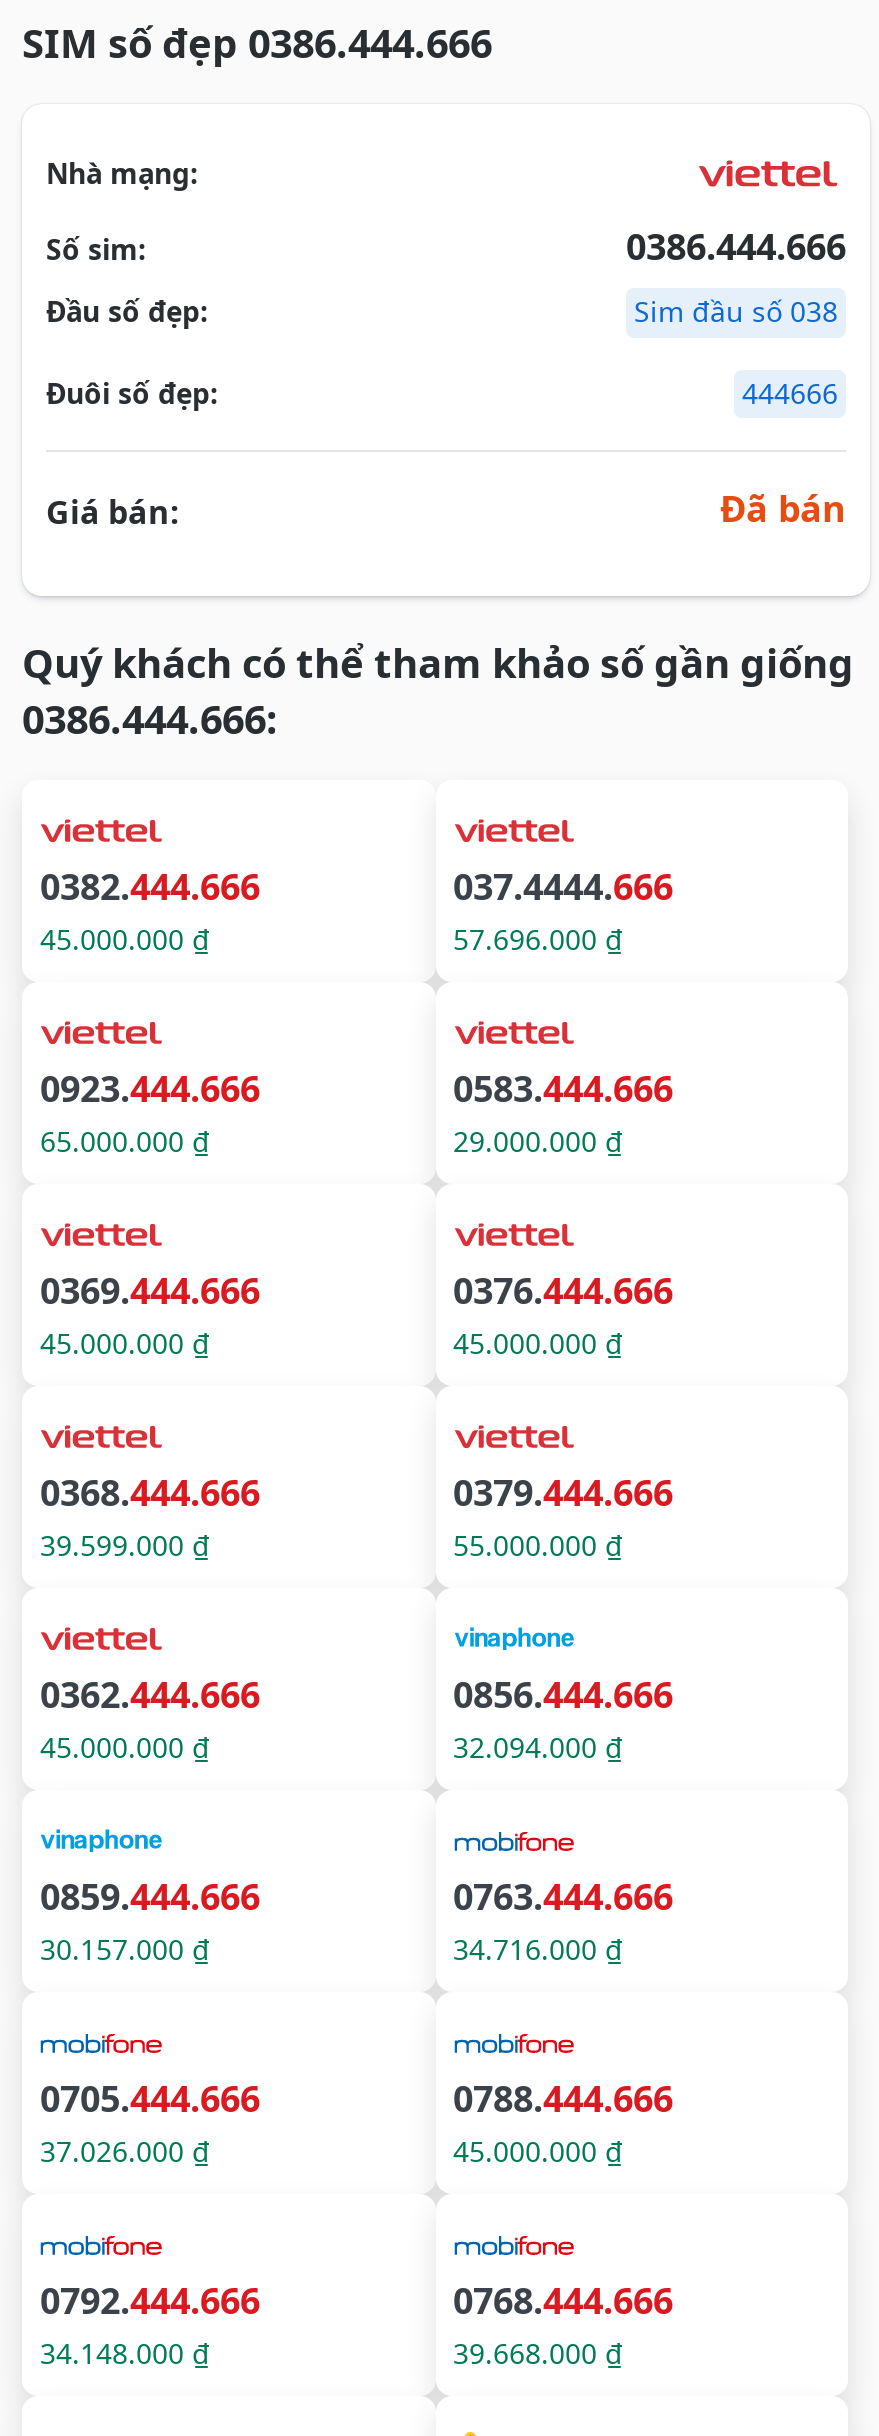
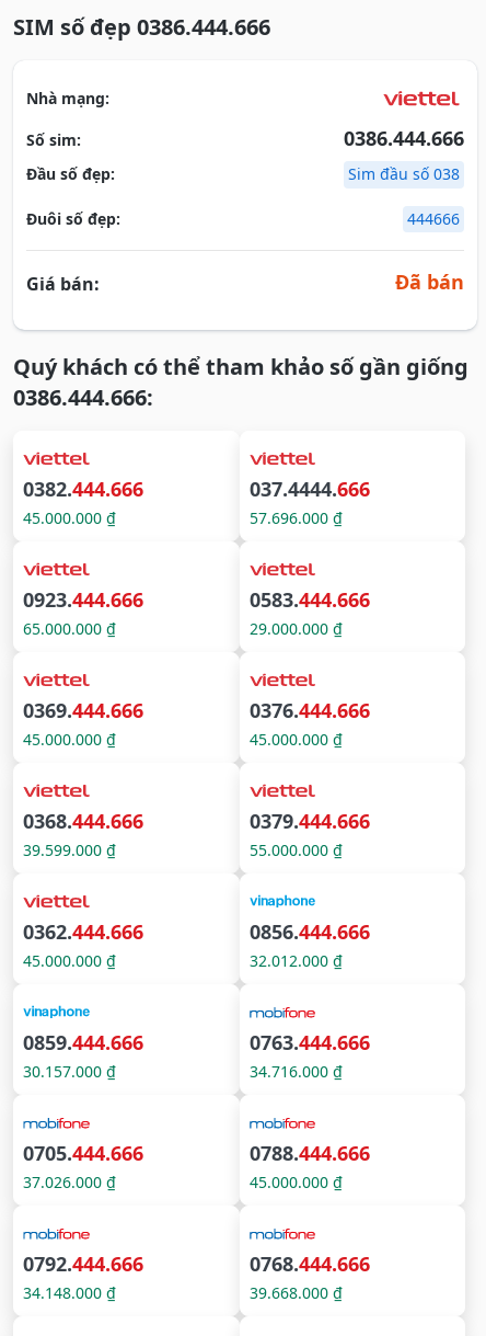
[453,1729,623,1767] 32.094.000 ₫ -> [249,951,342,971] 32.012.000 ₫

